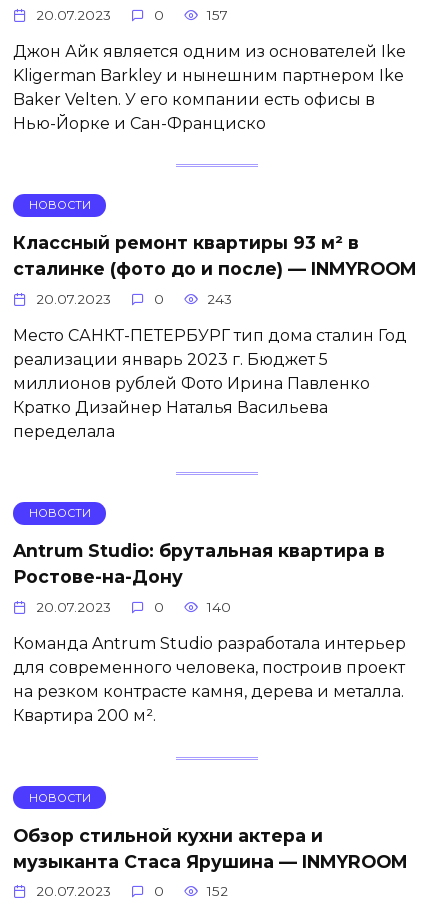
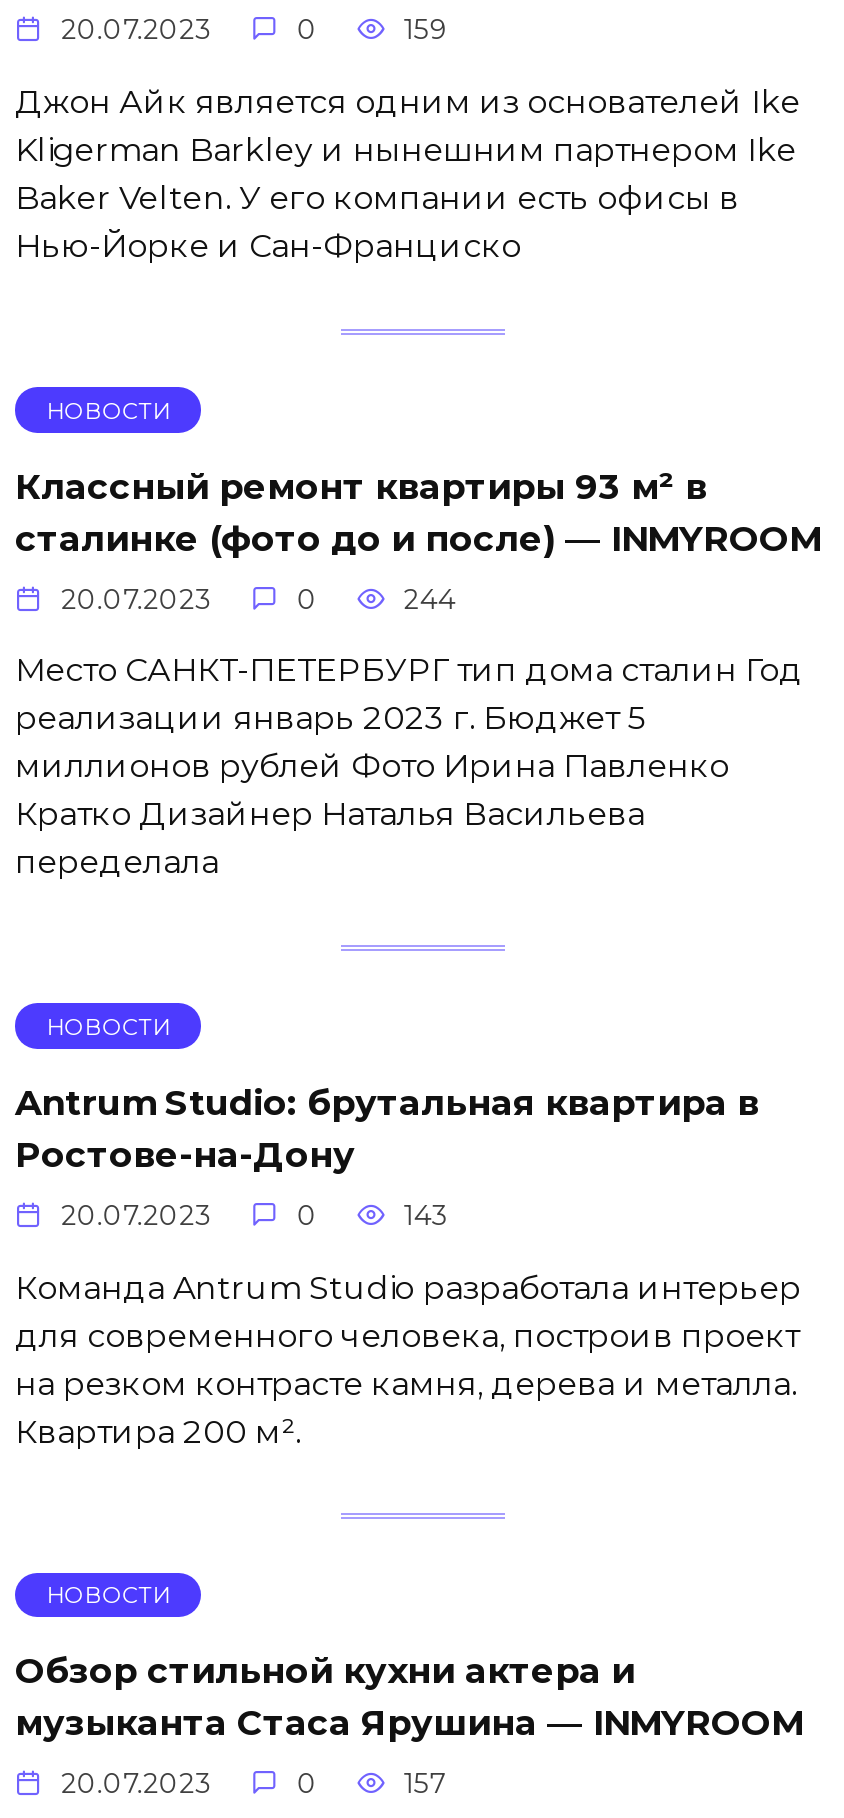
[207,7,228,23] 157 -> [404,14,446,46] 159
[207,291,232,307] 243 -> [404,582,456,614] 244
[207,599,231,615] 140 -> [404,1198,448,1230] 143
[207,883,228,899] 152 -> [404,1767,446,1799] 157

